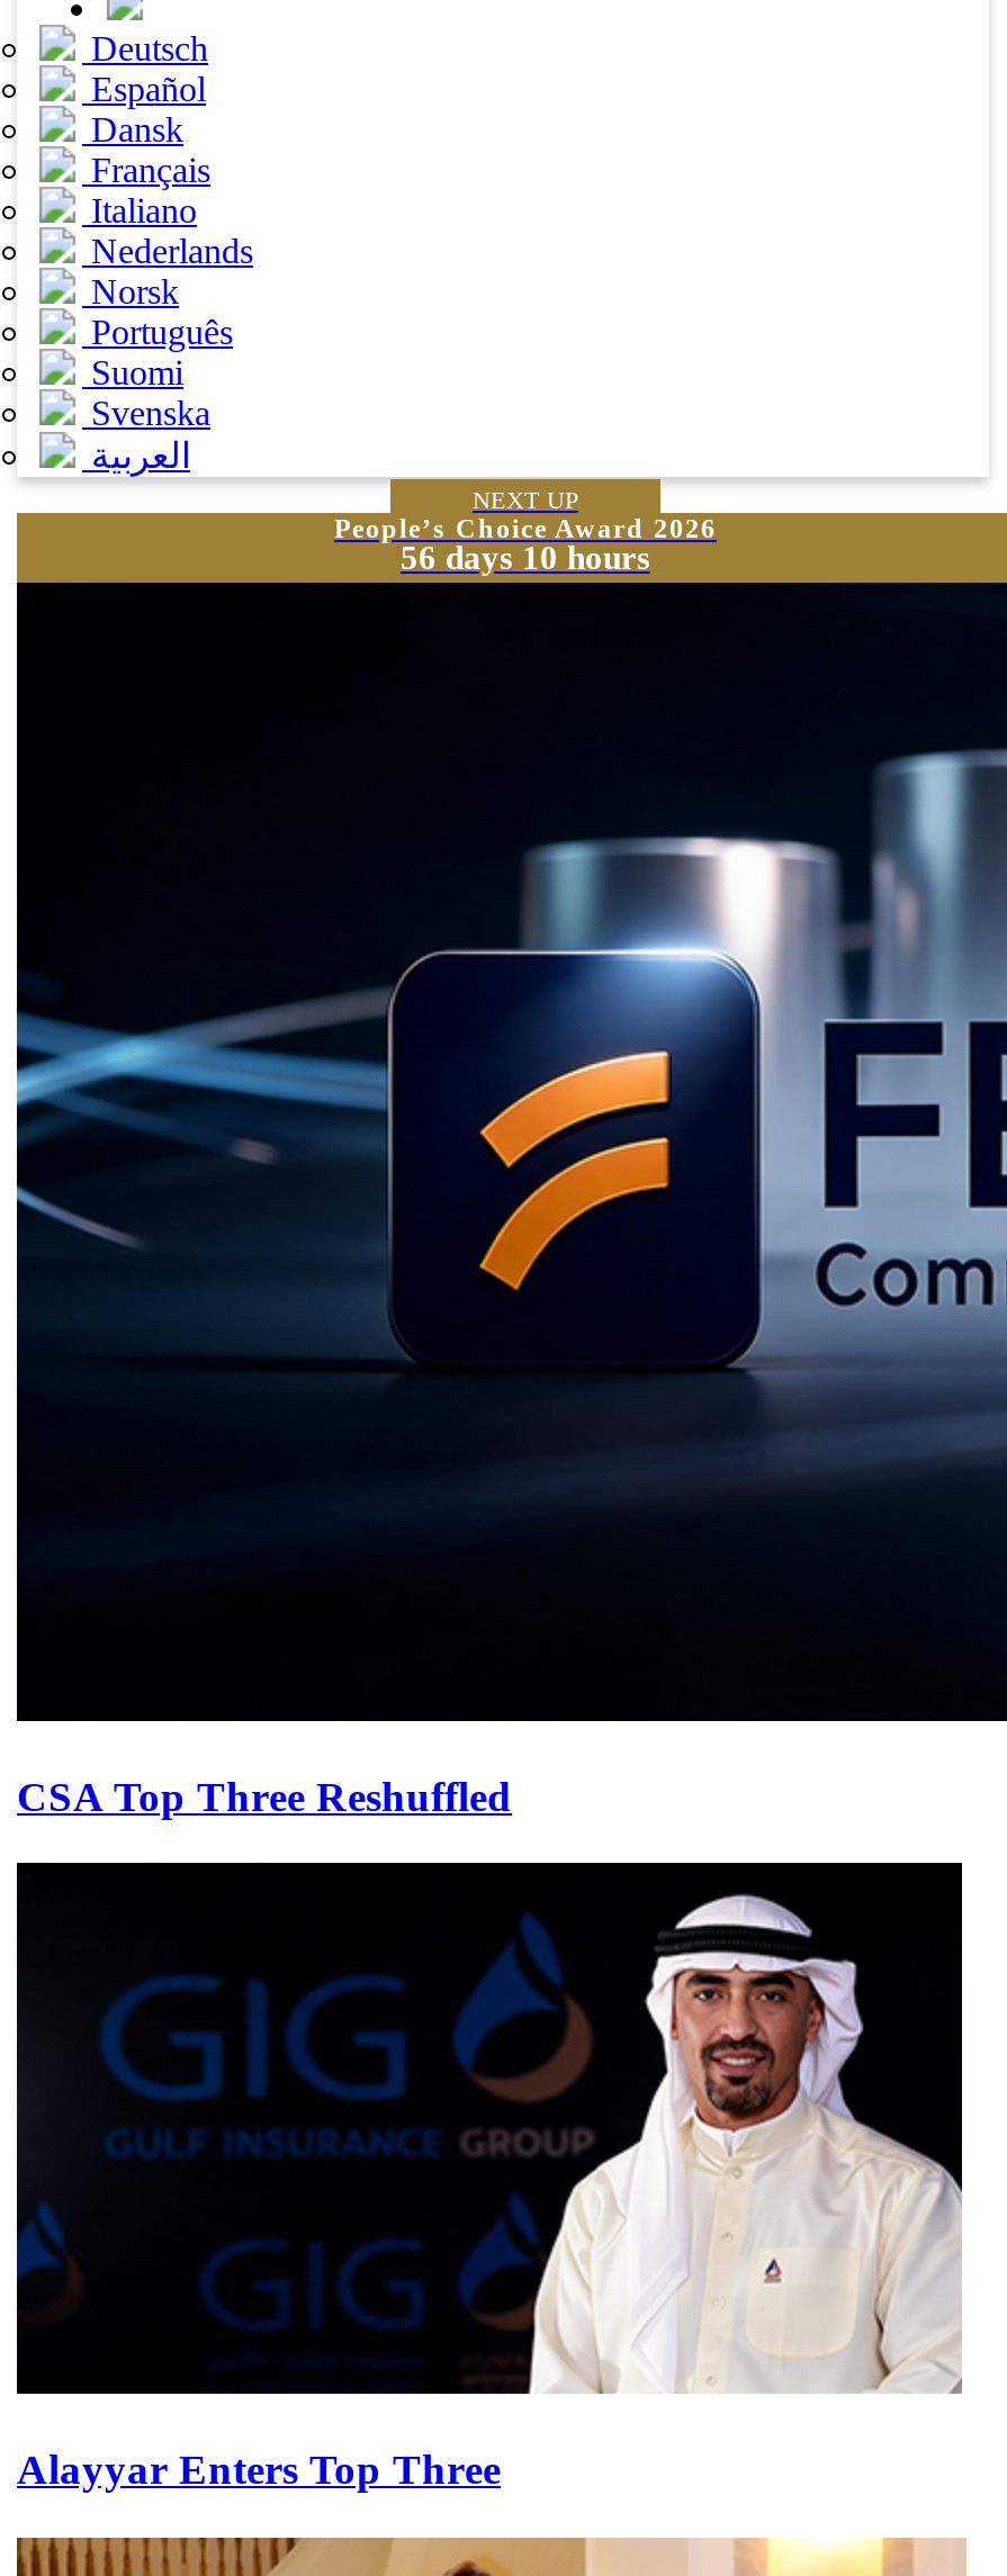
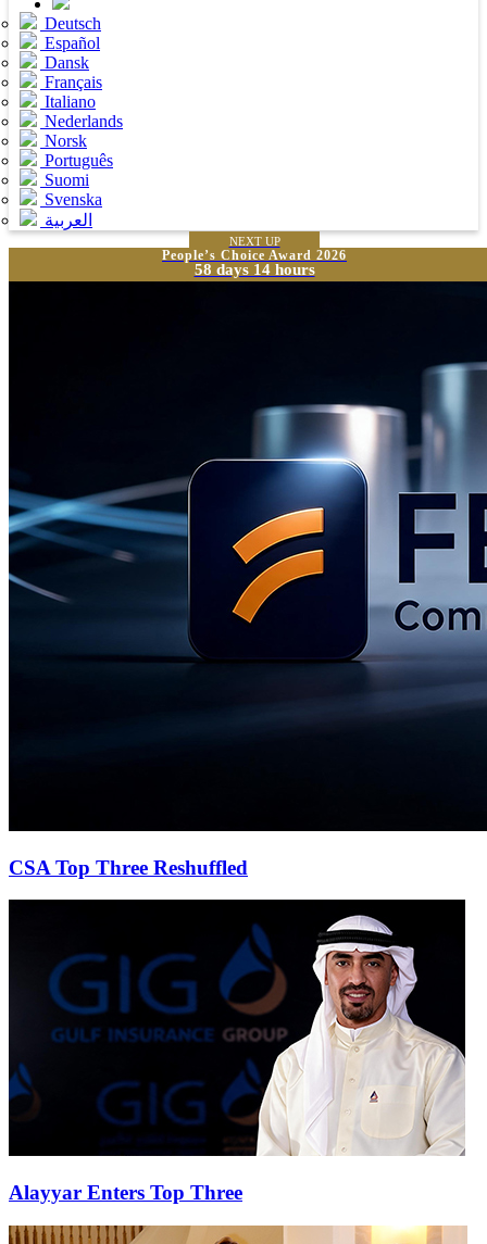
[401,540,650,576] 56 days 10 hours -> [194,261,315,278] 58 days 14 hours

